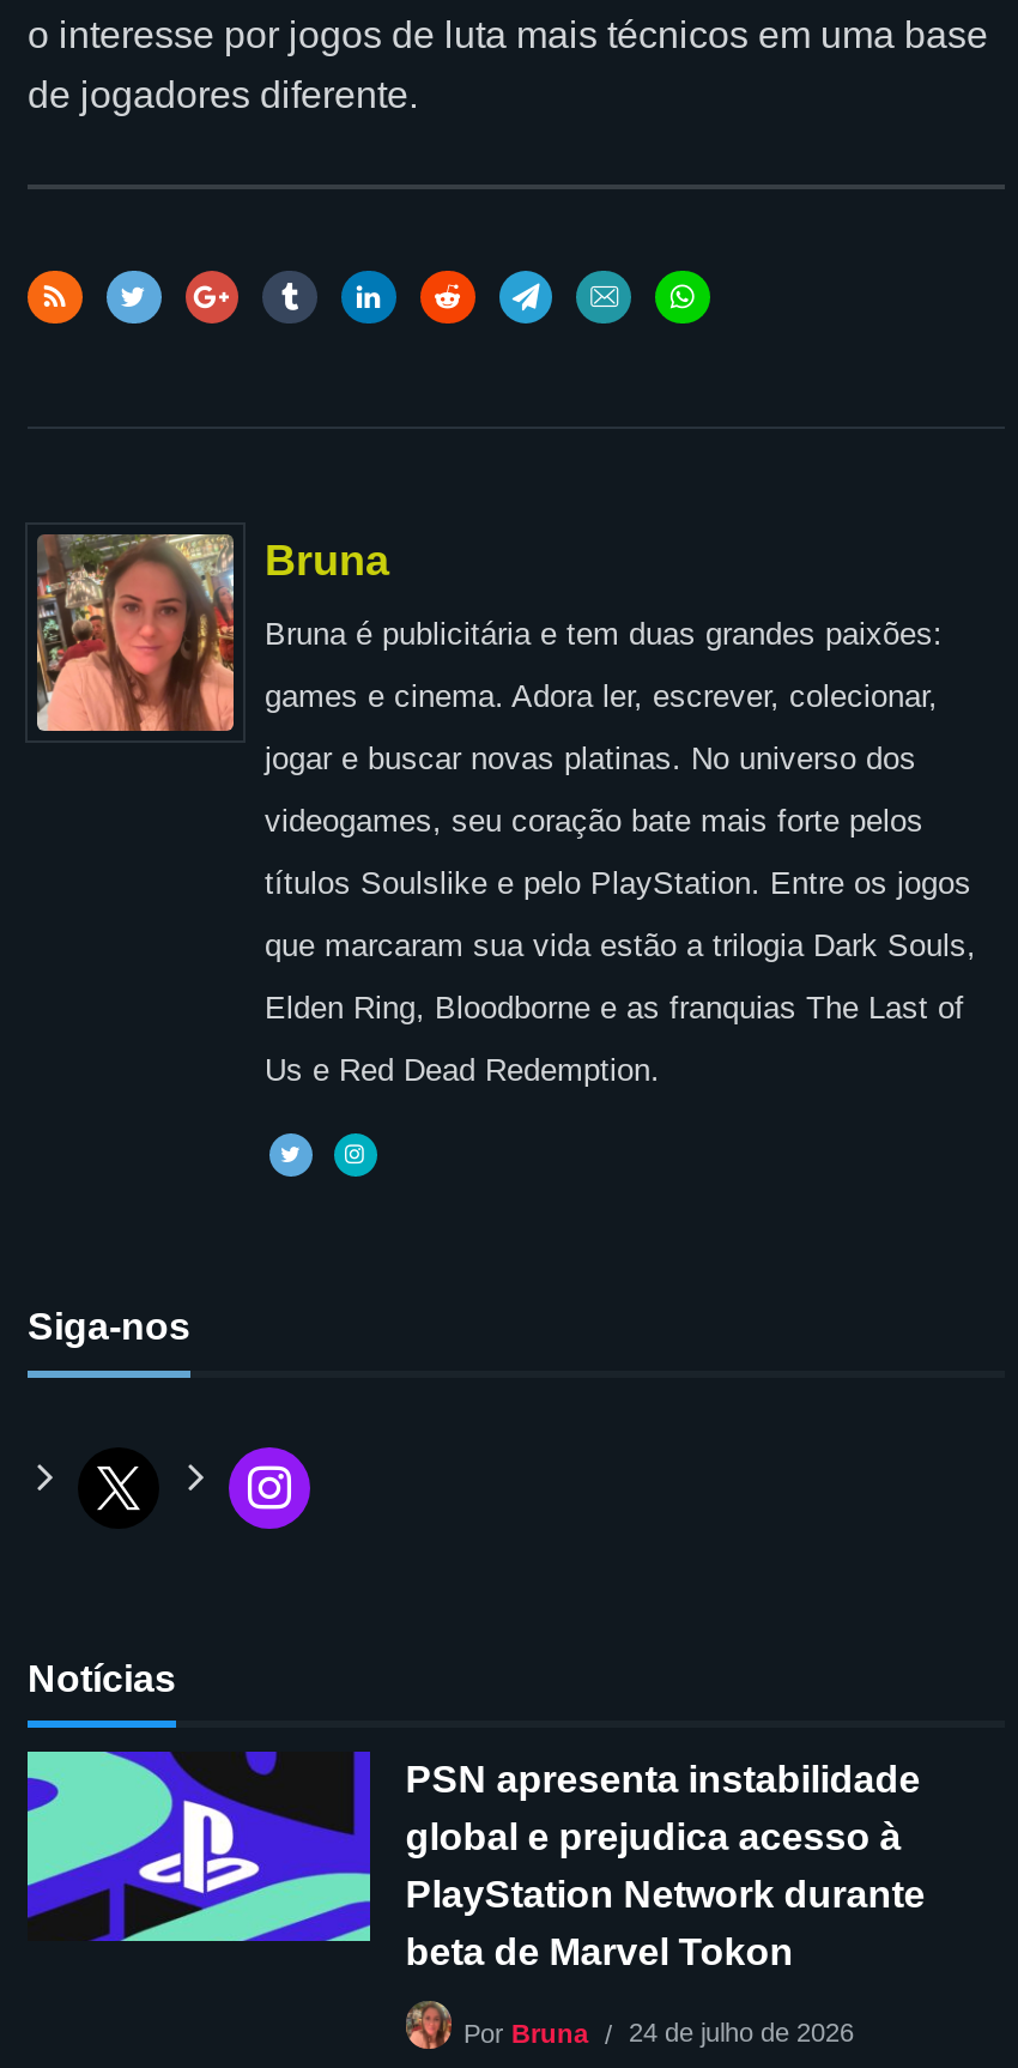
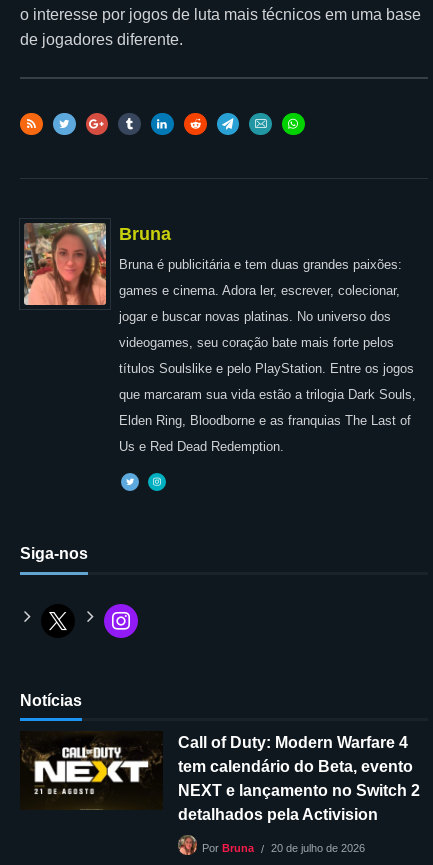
[25,1749,925,1973] [image] | PSN apresenta instabilidade | global e prejudica acesso à | PlayStation Network durante | beta de Marvel Tokon -> [20,731,420,823] [image] | Call of Duty: Modern Warfare 4 | tem calendário do Beta, evento | NEXT e lançamento no Switch 2 | detalhados pela Activision
[463,2017,854,2048] Por Bruna 24 de julho de 2026 -> [202,842,365,855] Por Bruna 20 de julho de 2026

